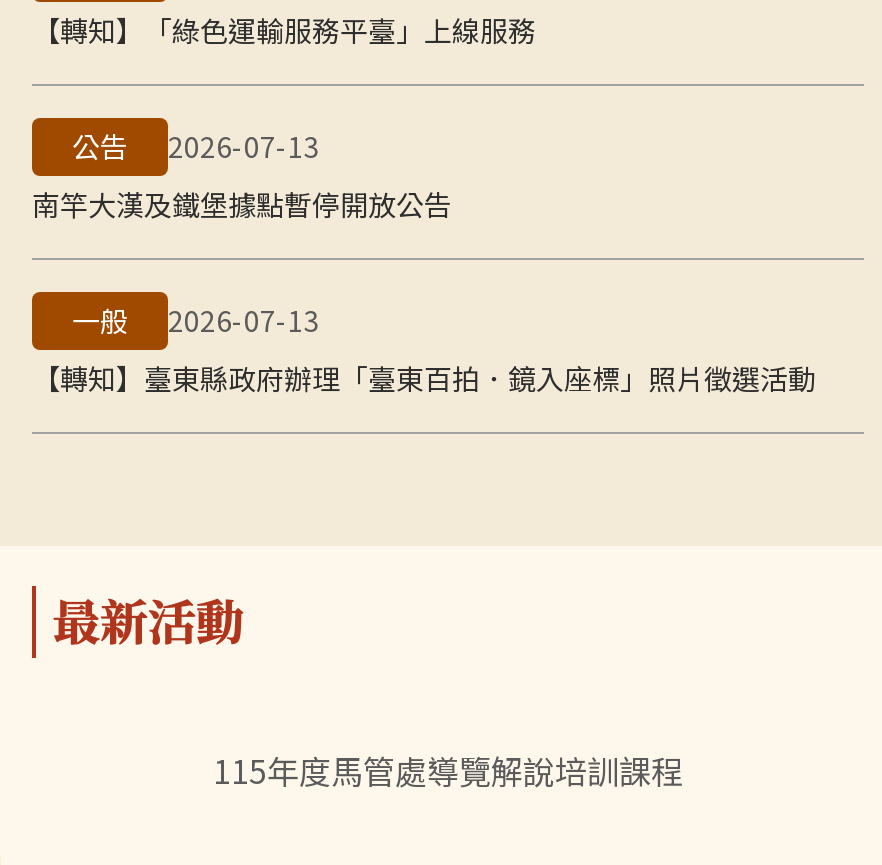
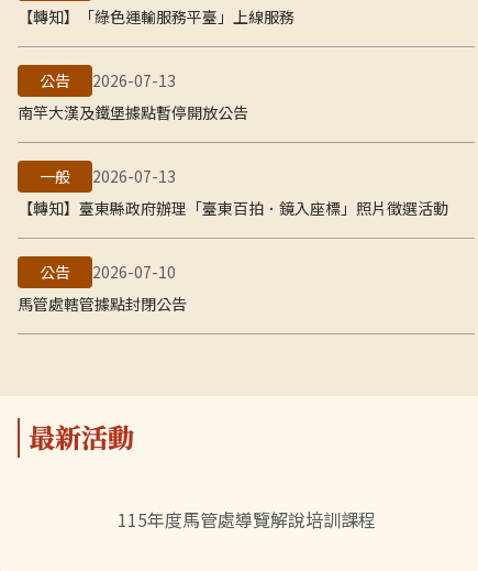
none -> [18,260,187,314] 公告 | 2026-07-10 | 馬管處轄管據點封閉公告

